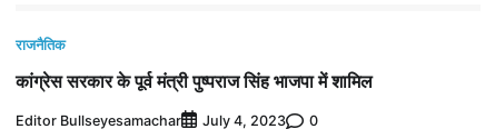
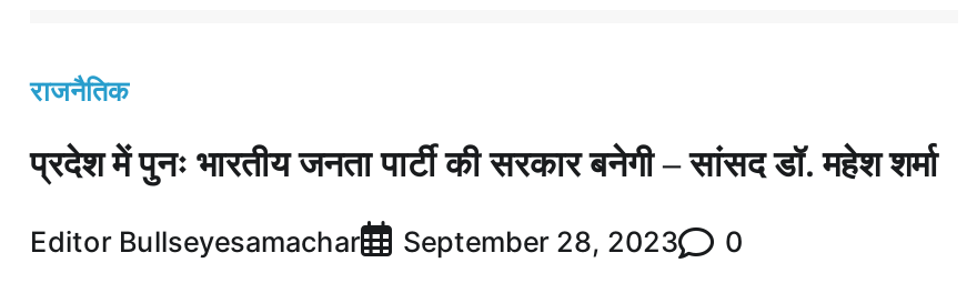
[16,69,373,94] कांग्रेस सरकार के पूर्व मंत्री पुष्पराज सिंह भाजपा में शामिल -> [30,139,938,188] प्रदेश में पुनः भारतीय जनता पार्टी की सरकार बनेगी – सांसद डॉ. महेश शर्मा
[16,112,318,129] Editor Bullseyesamachar July 4, 2023 0 -> [30,225,743,259] Editor Bullseyesamachar September 28, 2023 0

